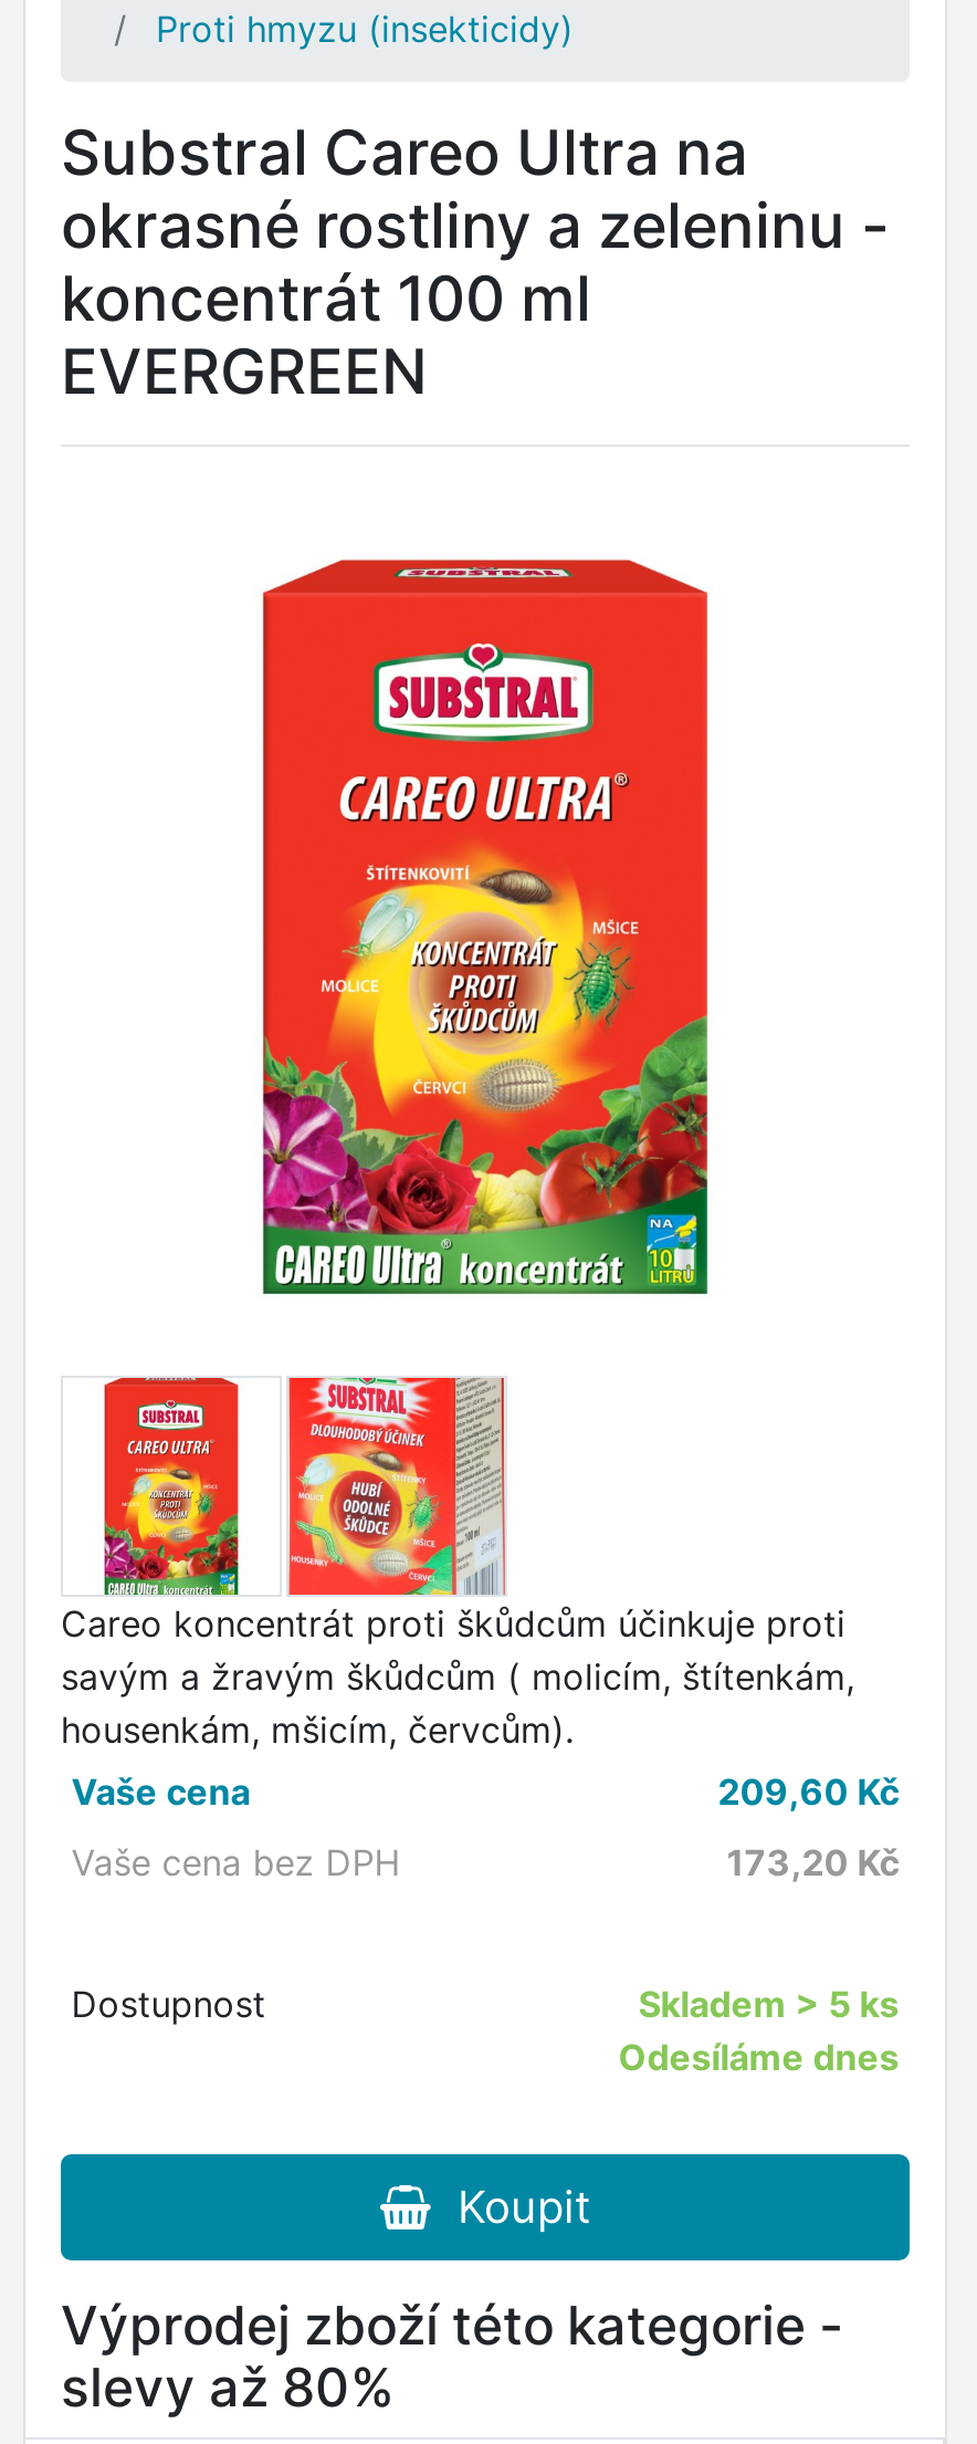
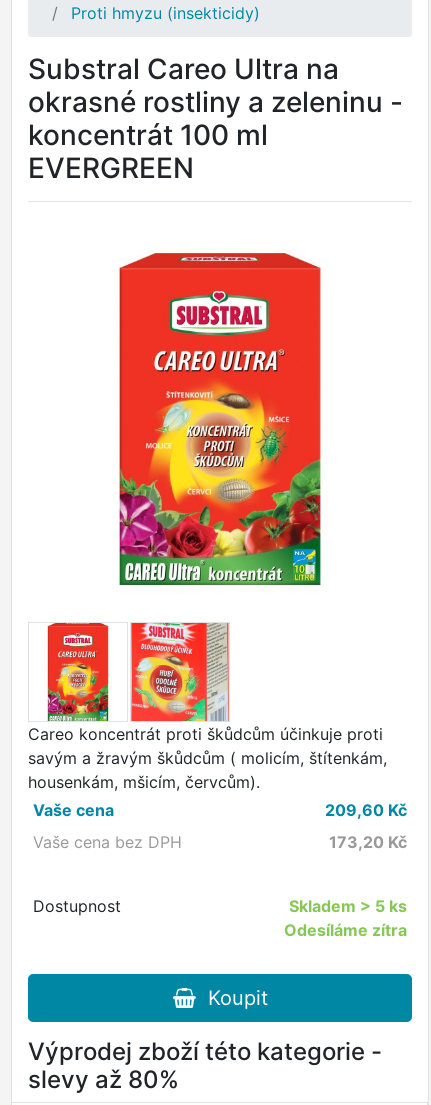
[618,2035,899,2079] Odesíláme dnes -> [284,920,407,940] Odesíláme zítra

